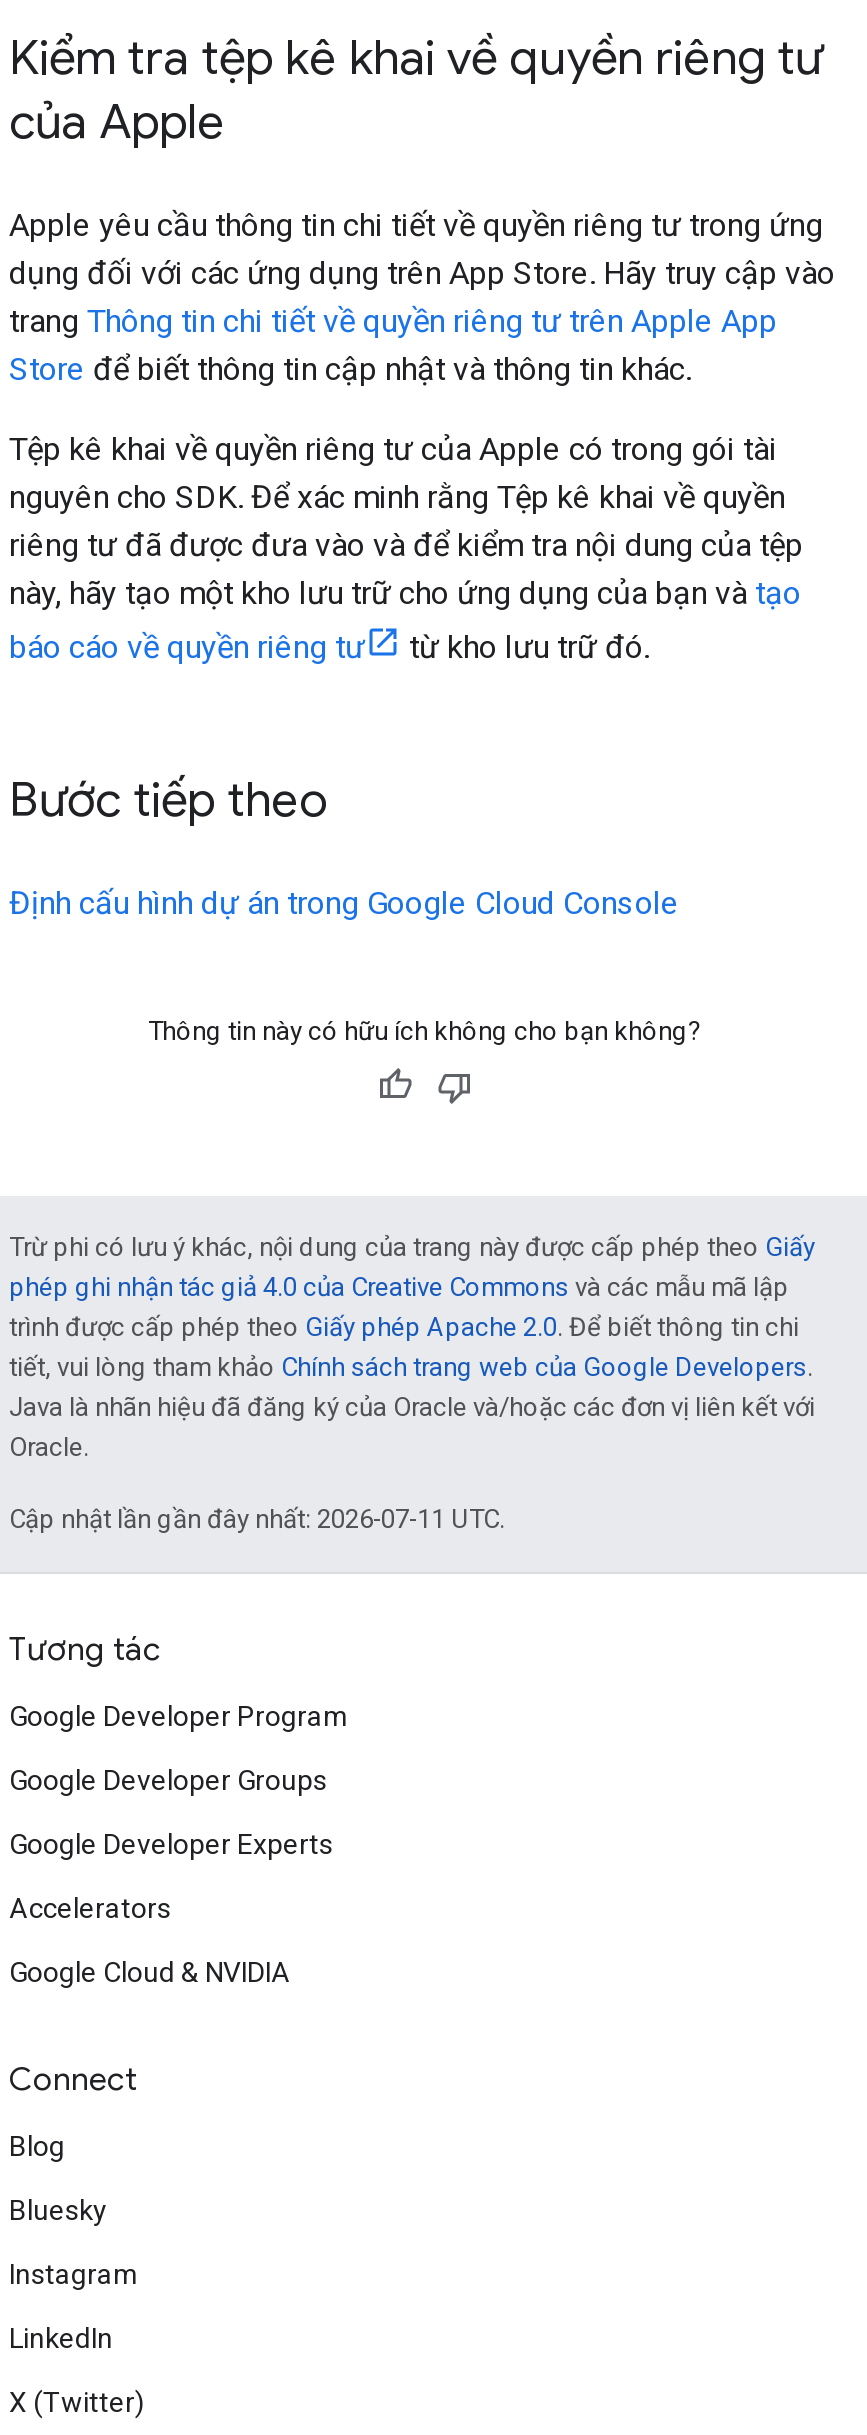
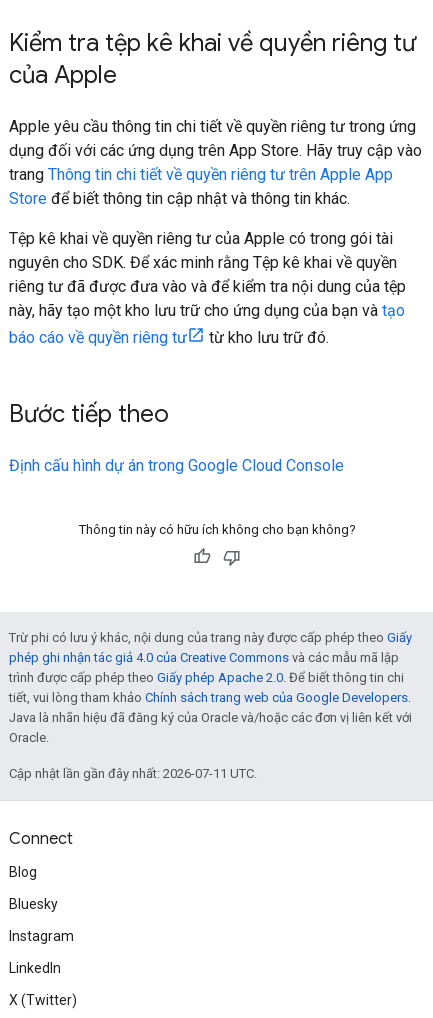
[9,1630,349,1988] Tương tác | Google Developer Program | Google Developer Groups | Google Developer Experts | Accelerators | Google Cloud & NVIDIA -> none

